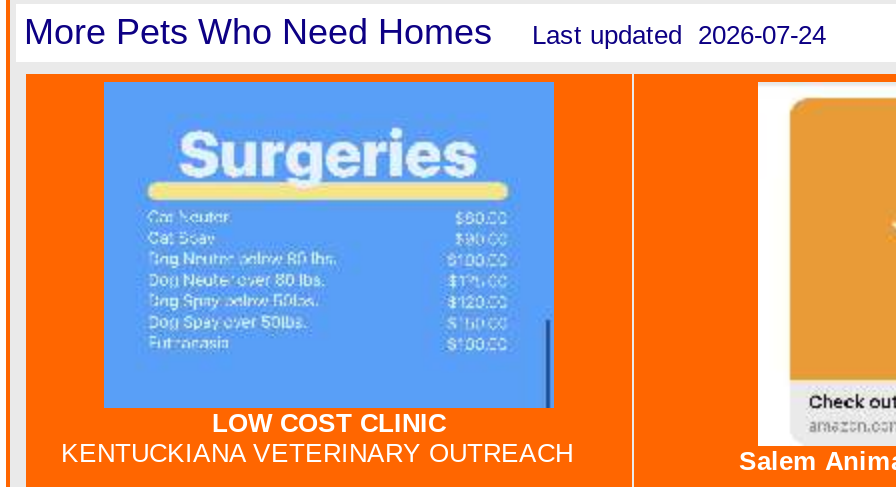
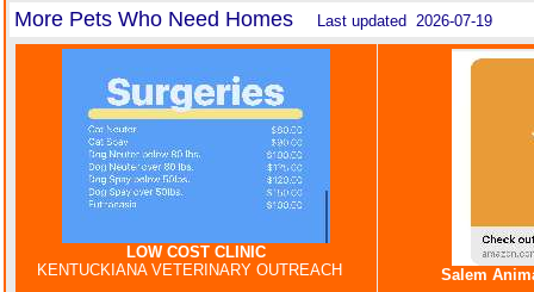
[24,12,826,52] More Pets Who Need Homes Last updated 2026-07-24 -> [14,7,492,31] More Pets Who Need Homes Last updated 2026-07-19

